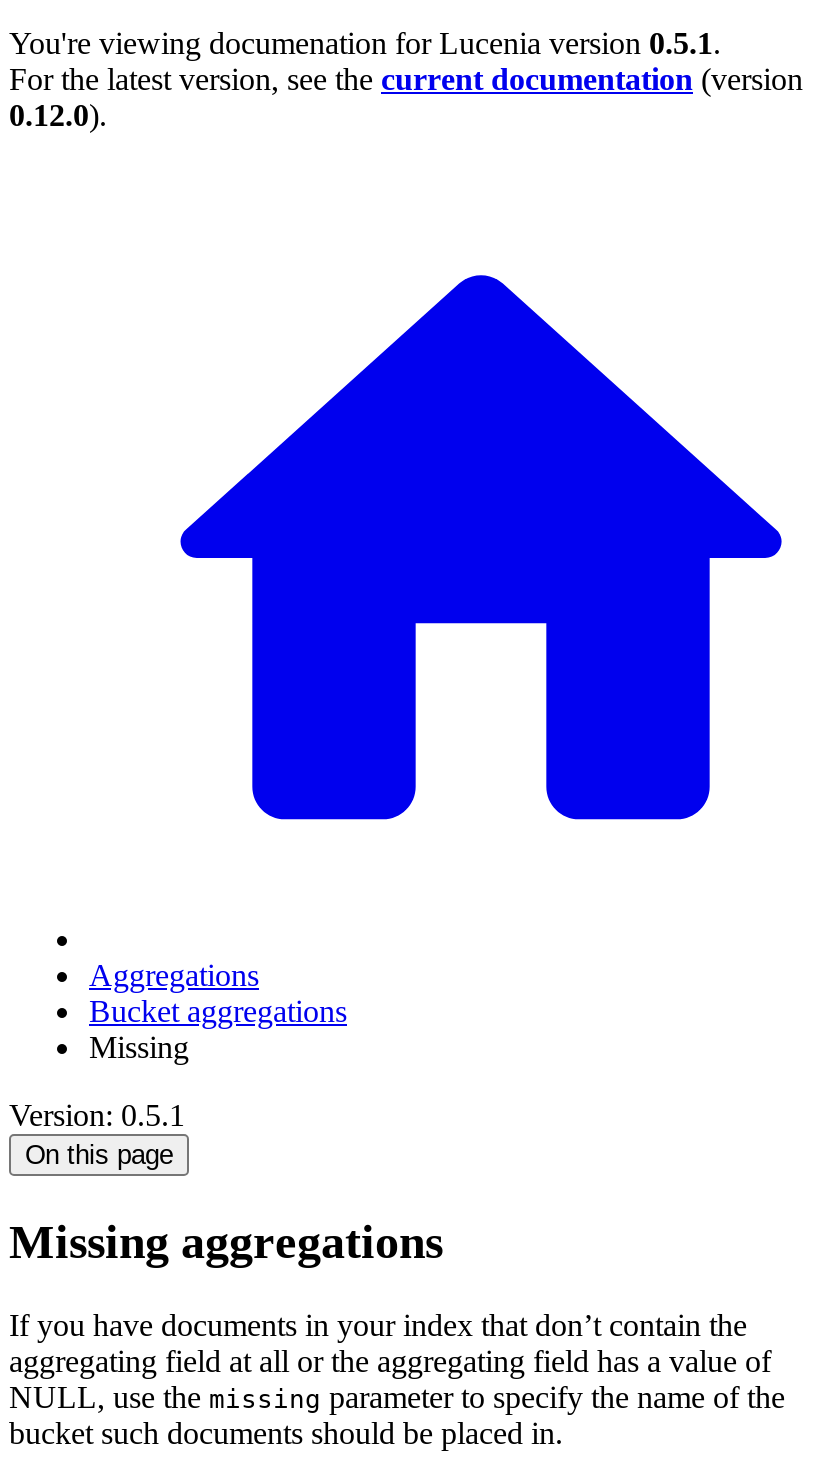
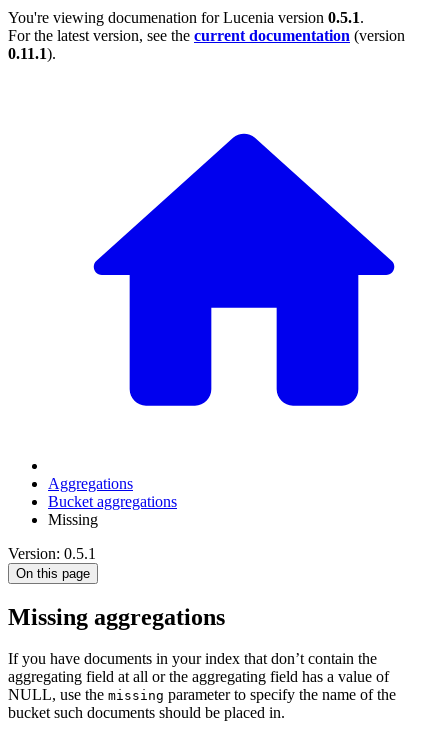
[9,97,107,131] 0.12.0). -> [8,45,56,62] 0.11.1).

